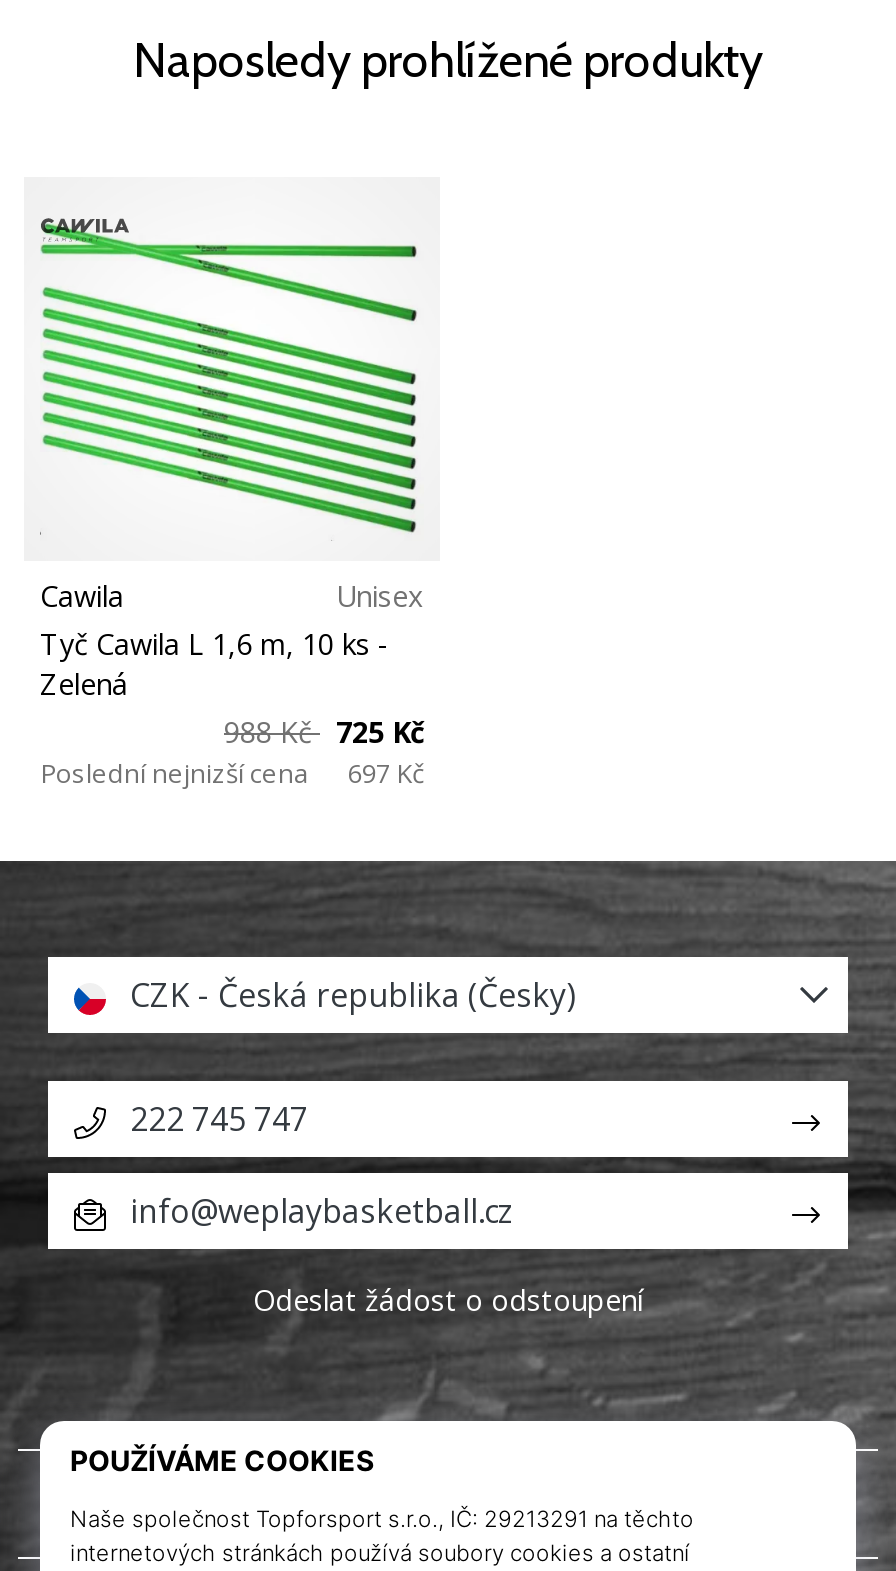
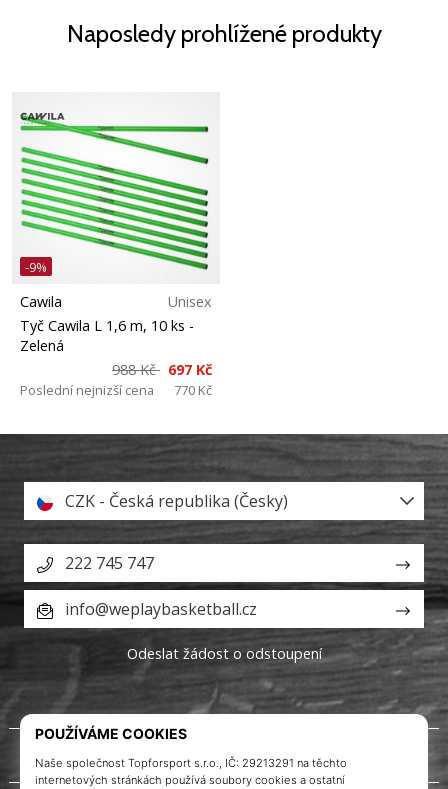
none -> [25,258,47,276] -9%
[224,713,424,751] 988 Kč 725 Kč -> [112,360,212,379] 988 Kč 697 Kč
[40,755,424,791] Poslední nejnizší cena 697 Kč -> [20,381,212,399] Poslední nejnizší cena 770 Kč

